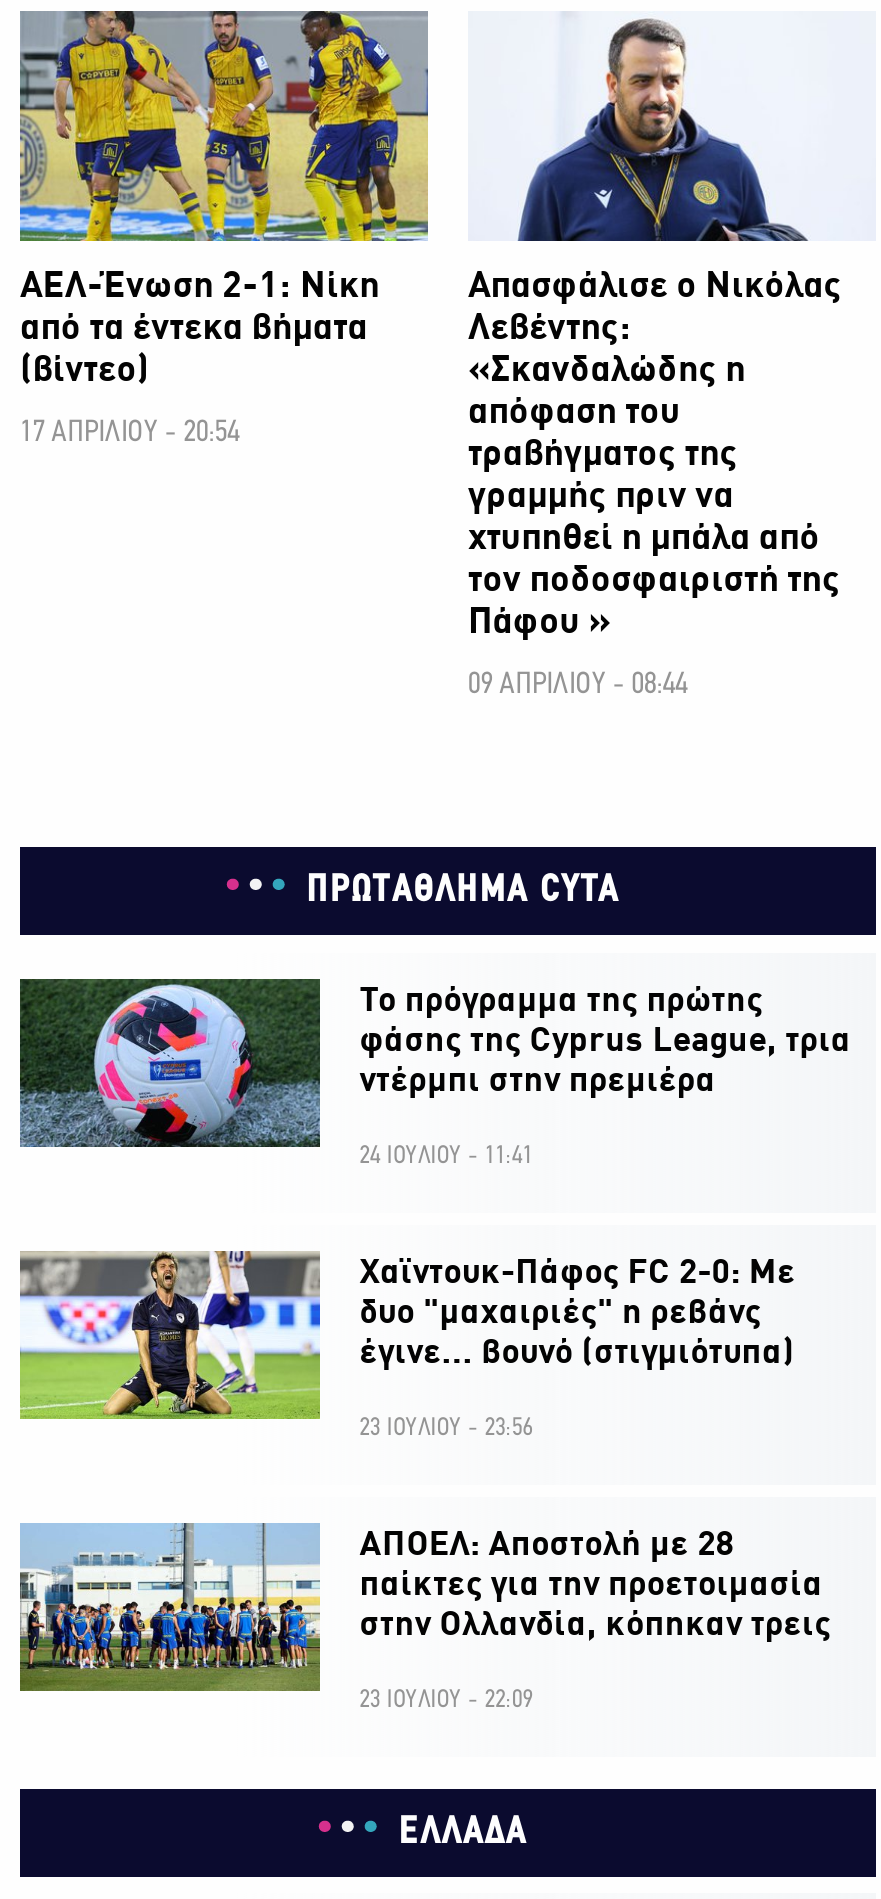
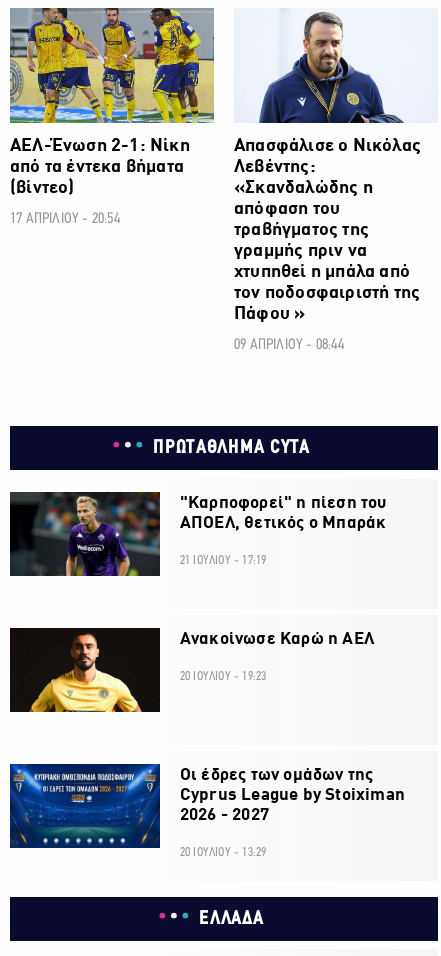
[18,979,851,1149] [image] | Το πρόγραμμα της πρώτης | φάσης της Cyprus League, τρια | ντέρμπι στην πρεμιέρα -> [9,492,387,577] [image] | "Καρποφορεί" η πίεση του | ΑΠΟΕΛ, θετικός ο Μπαράκ
[360,1143,533,1169] 24 ΙΟΥΛΙΟΥ - 11:41 -> [180,554,266,567] 21 ΙΟΥΛΙΟΥ - 17:19
[18,1249,796,1421] [image] | Χαϊντουκ-Πάφος FC 2-0: Με | δυο "μαχαιριές" η ρεβάνς | έγινε... βουνό (στιγμιότυπα) -> [9,627,374,713] [image] | Ανακοίνωσε Καρώ η ΑΕΛ
[360,1415,533,1441] 23 ΙΟΥΛΙΟΥ - 23:56 -> [180,670,266,683] 20 ΙΟΥΛΙΟΥ - 19:23
[18,1521,831,1693] [image] | AΠΟΕΛ: Αποστολή με 28 | παίκτες για την προετοιμασία | στην Ολλανδία, κόπηκαν τρεις -> [9,763,405,849] [image] | Οι έδρες των ομάδων της | Cyprus League by Stoiximan | 2026 - 2027
[360,1687,533,1713] 23 ΙΟΥΛΙΟΥ - 22:09 -> [180,846,266,859] 20 ΙΟΥΛΙΟΥ - 13:29

